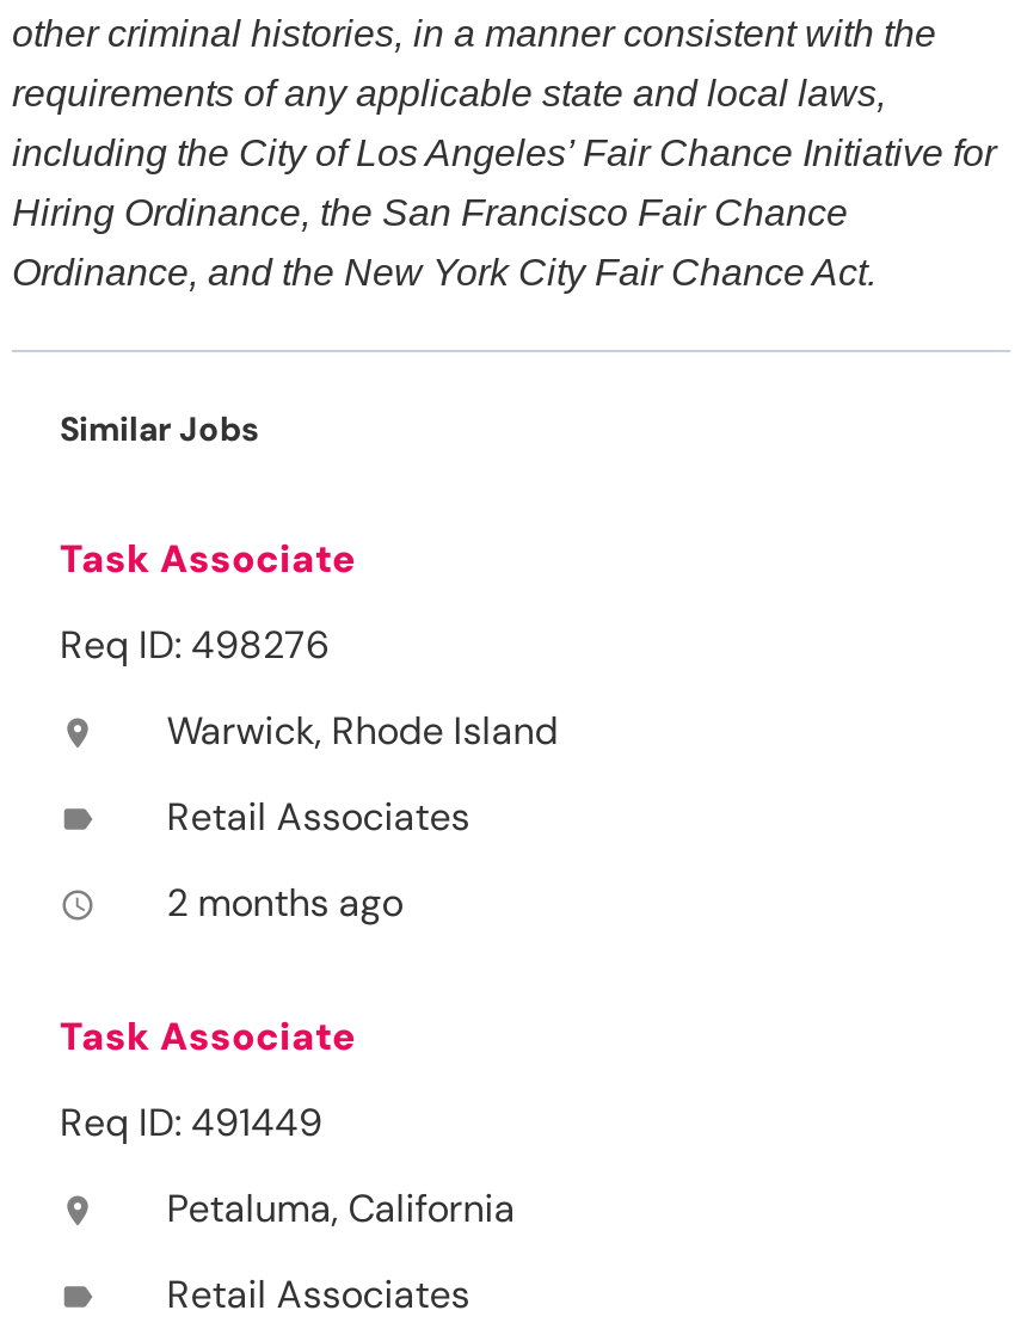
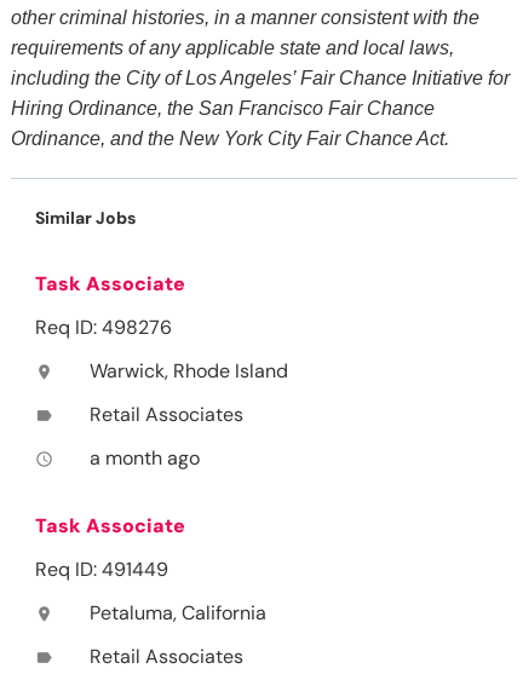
[167,878,403,928] 2 months ago -> [89,446,200,471] a month ago

